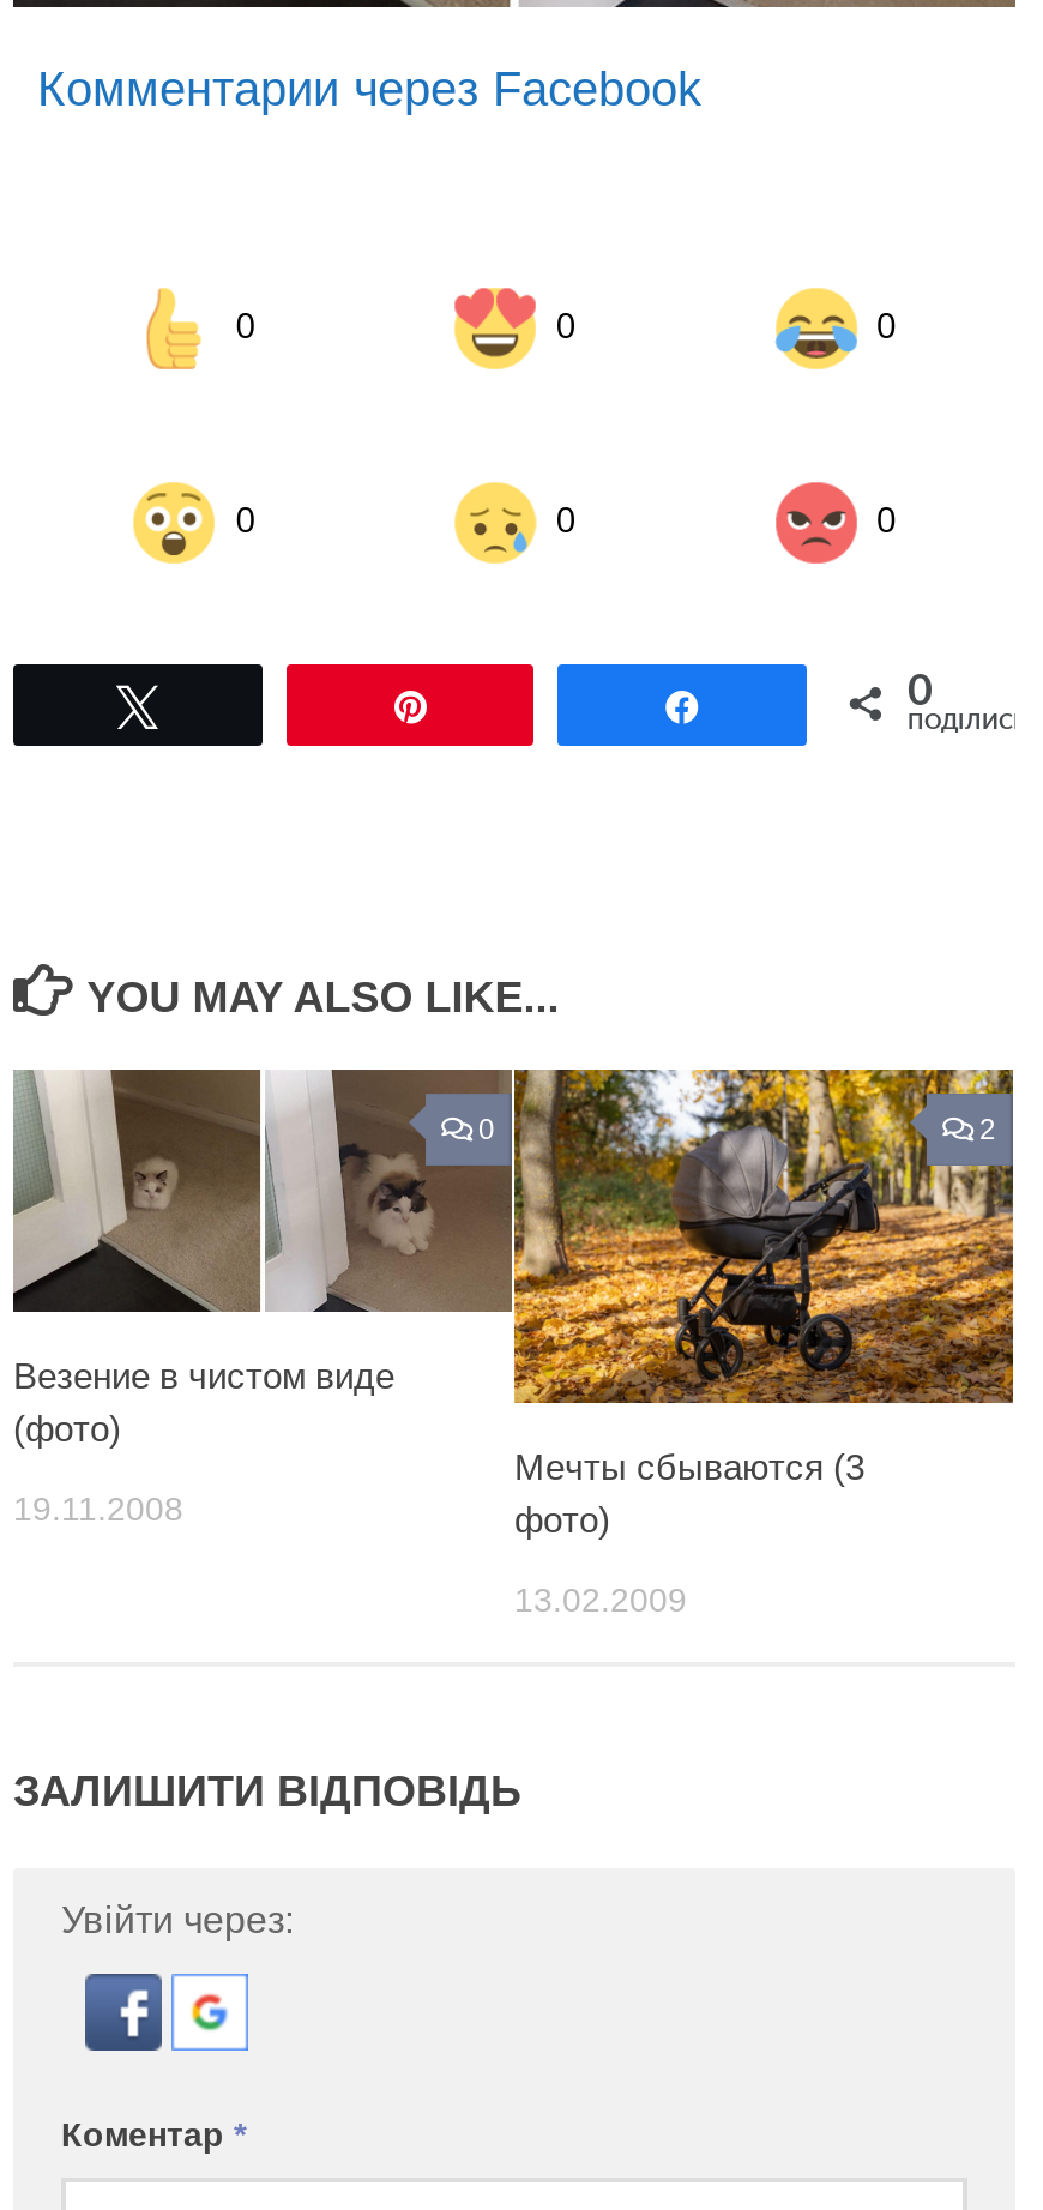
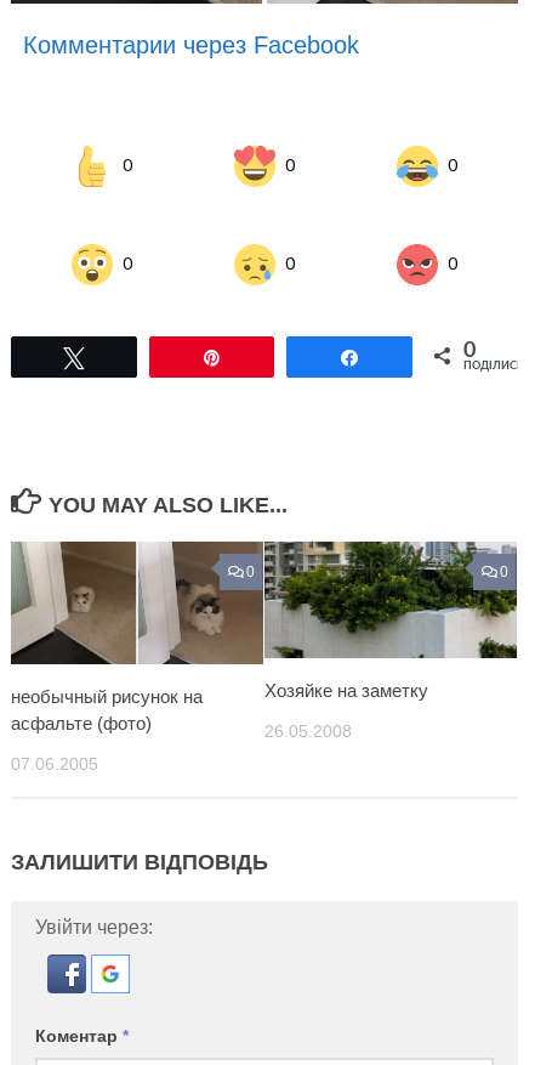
[512,1067,1015,1405] [image] | 2 -> [263,540,518,664] [image] | 0
[13,1356,394,1450] Везение в чистом виде | (фото) -> [11,687,203,734] необычный рисунок на | асфальте (фото)
[514,1446,864,1539] Мечты сбываются (3 | фото) -> [264,680,428,701] Хозяйке на заметку
[13,1490,183,1529] 19.11.2008 -> [11,755,98,774] 07.06.2005
[514,1580,687,1619] 13.02.2009 -> [264,721,352,741] 26.05.2008

